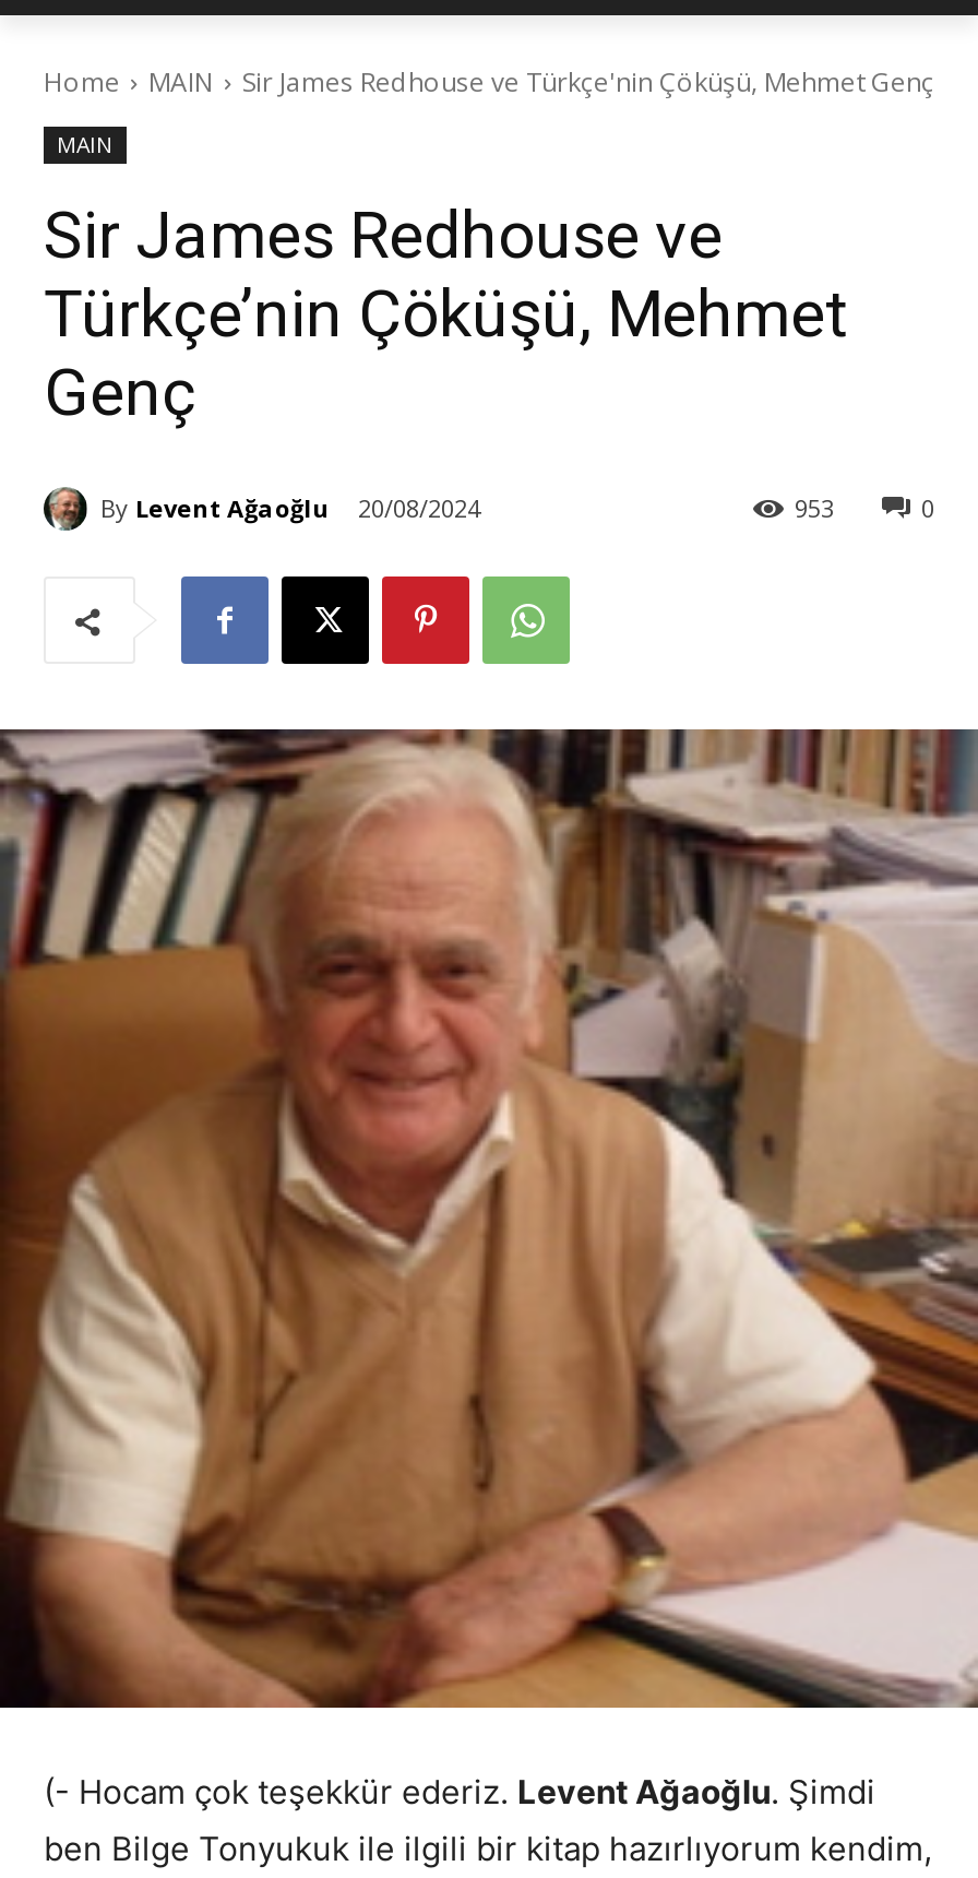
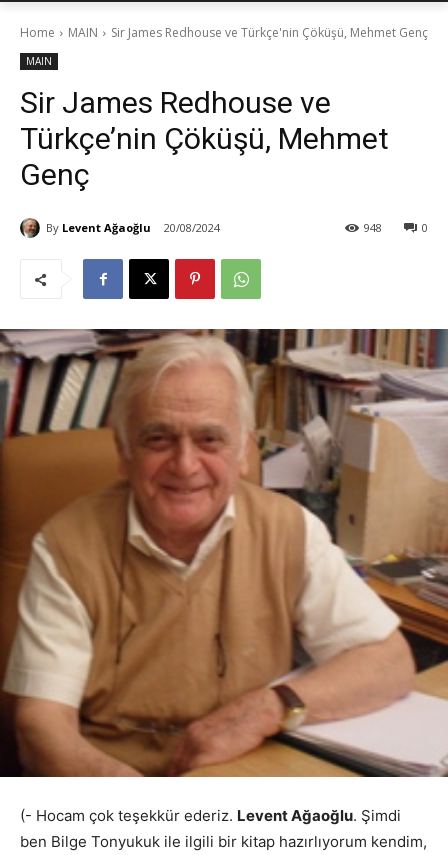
[795,492,834,524] 953 -> [364,220,382,235] 948

